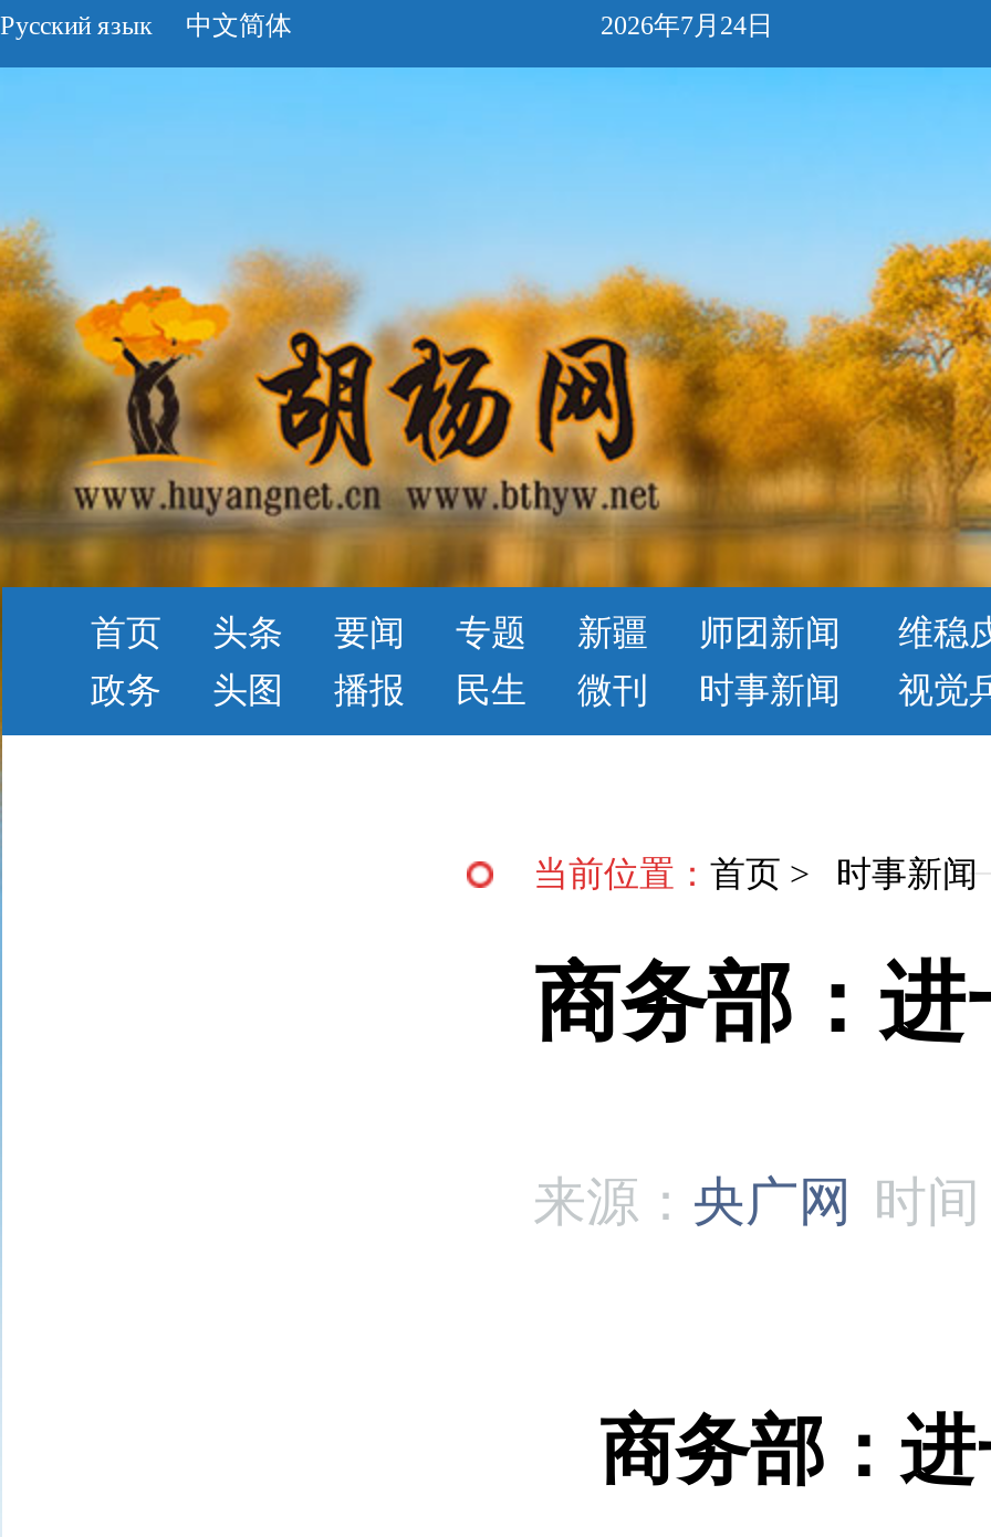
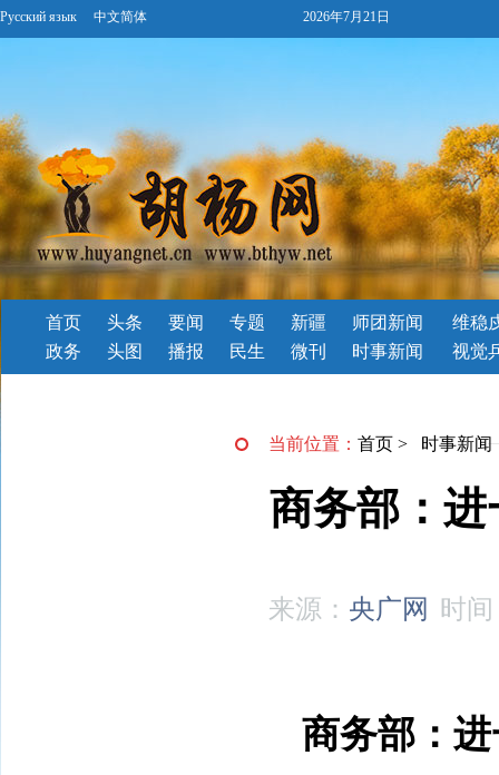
[601,10,780,41] 2026年7月24日 -> [302,9,393,24] 2026年7月21日

